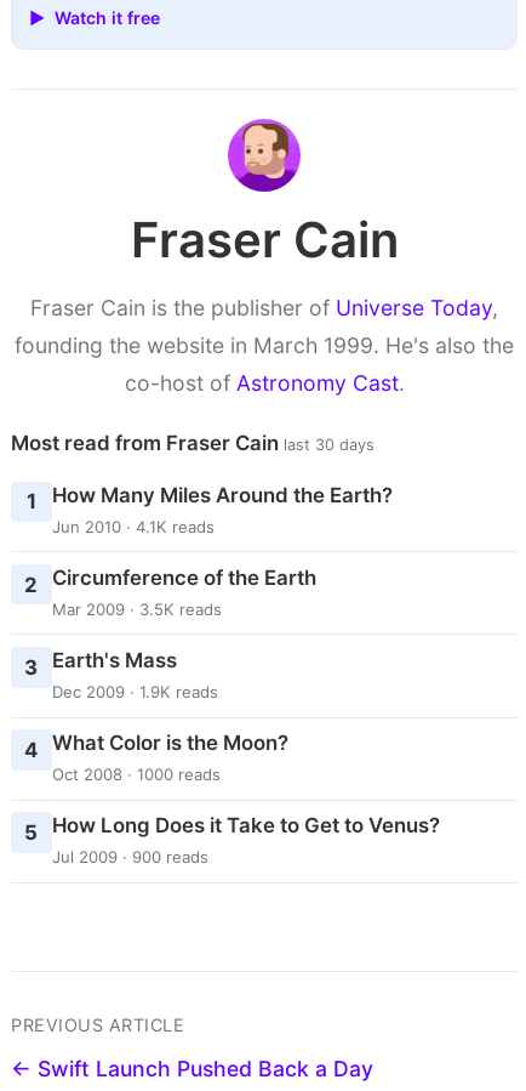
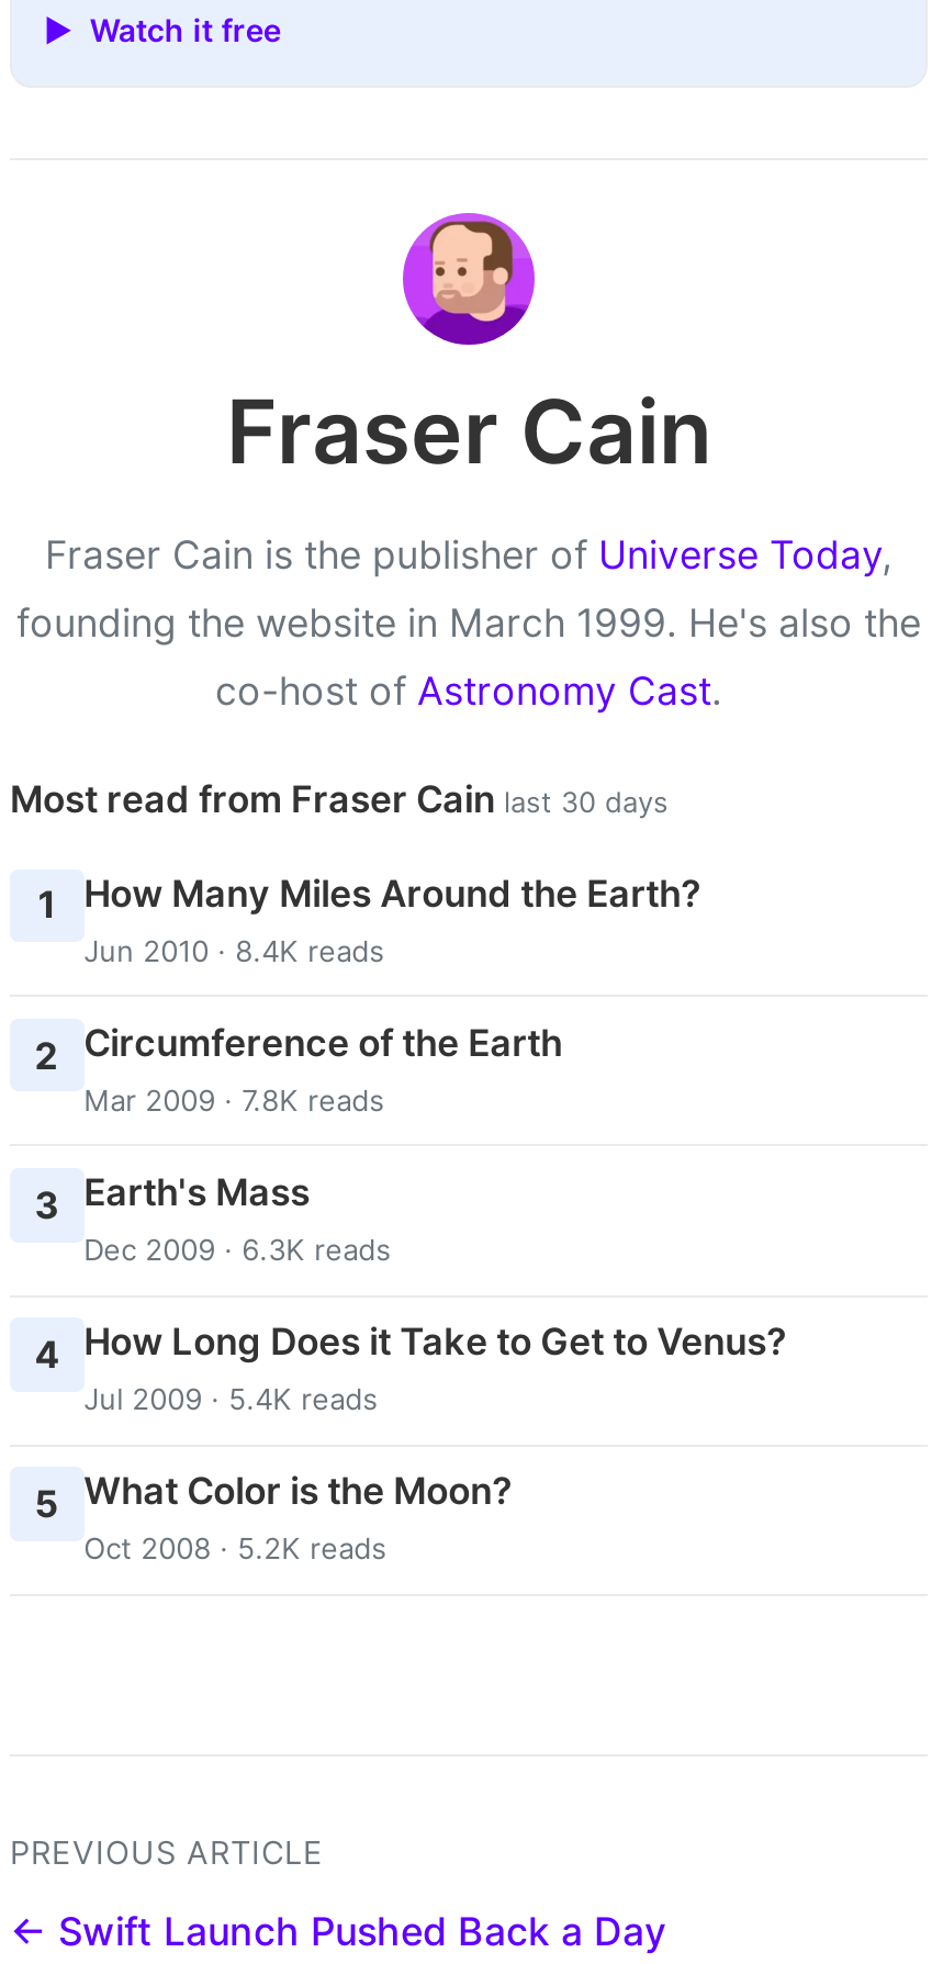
[52,516,214,536] Jun 2010 · 4.1K reads -> [84,932,384,967] Jun 2010 · 8.4K reads
[52,599,221,619] Mar 2009 · 3.5K reads -> [84,1082,384,1117] Mar 2009 · 7.8K reads
[52,682,218,701] Dec 2009 · 1.9K reads -> [84,1232,391,1267] Dec 2009 · 6.3K reads
[25,731,288,784] 4 What Color is the Moon? | Oct 2008 · 1000 reads -> [35,1320,786,1416] 4 How Long Does it Take to Get to Venus? | Jul 2009 · 5.4K reads
[25,813,439,867] 5 How Long Does it Take to Get to Venus? | Jul 2009 · 900 reads -> [35,1470,512,1566] 5 What Color is the Moon? | Oct 2008 · 5.2K reads

